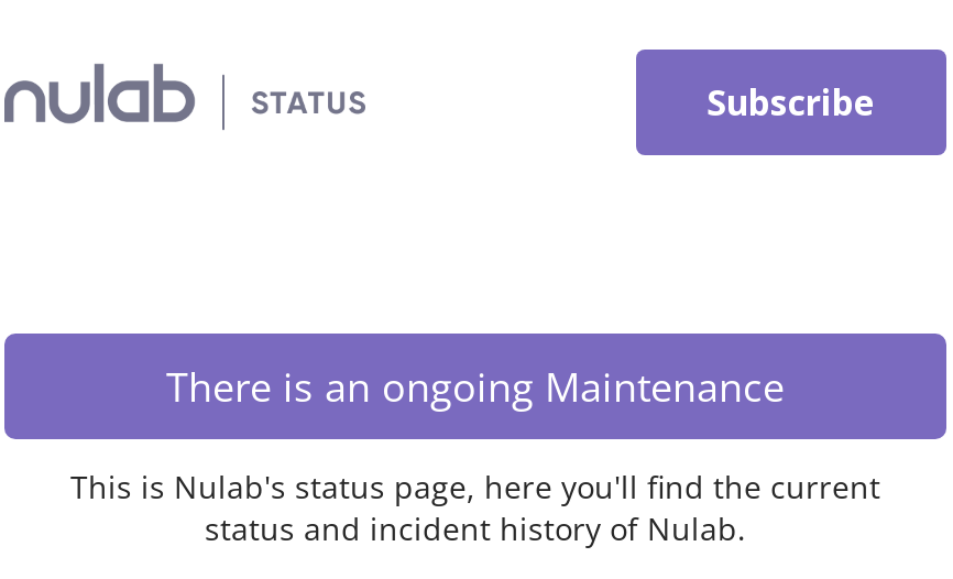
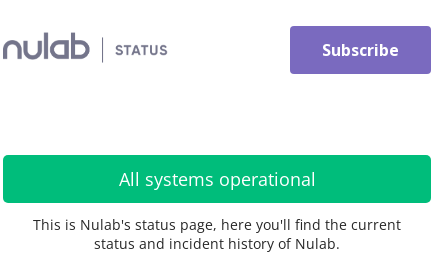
[166,360,785,413] There is an ongoing Maintenance -> [118,167,315,191] All systems operational

